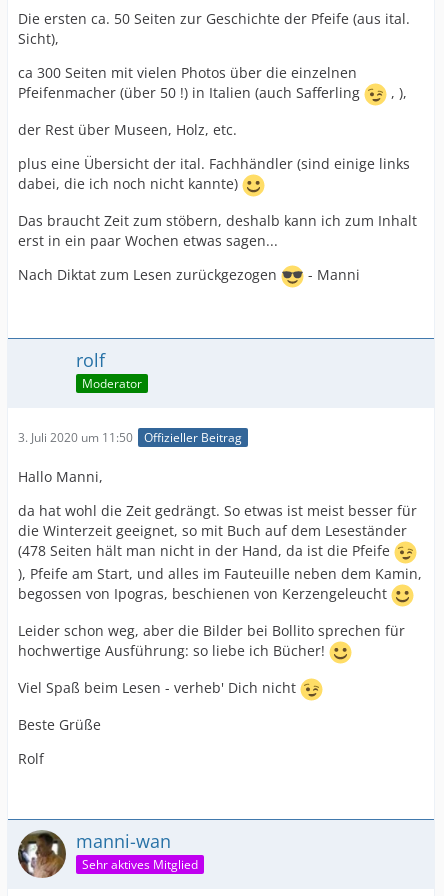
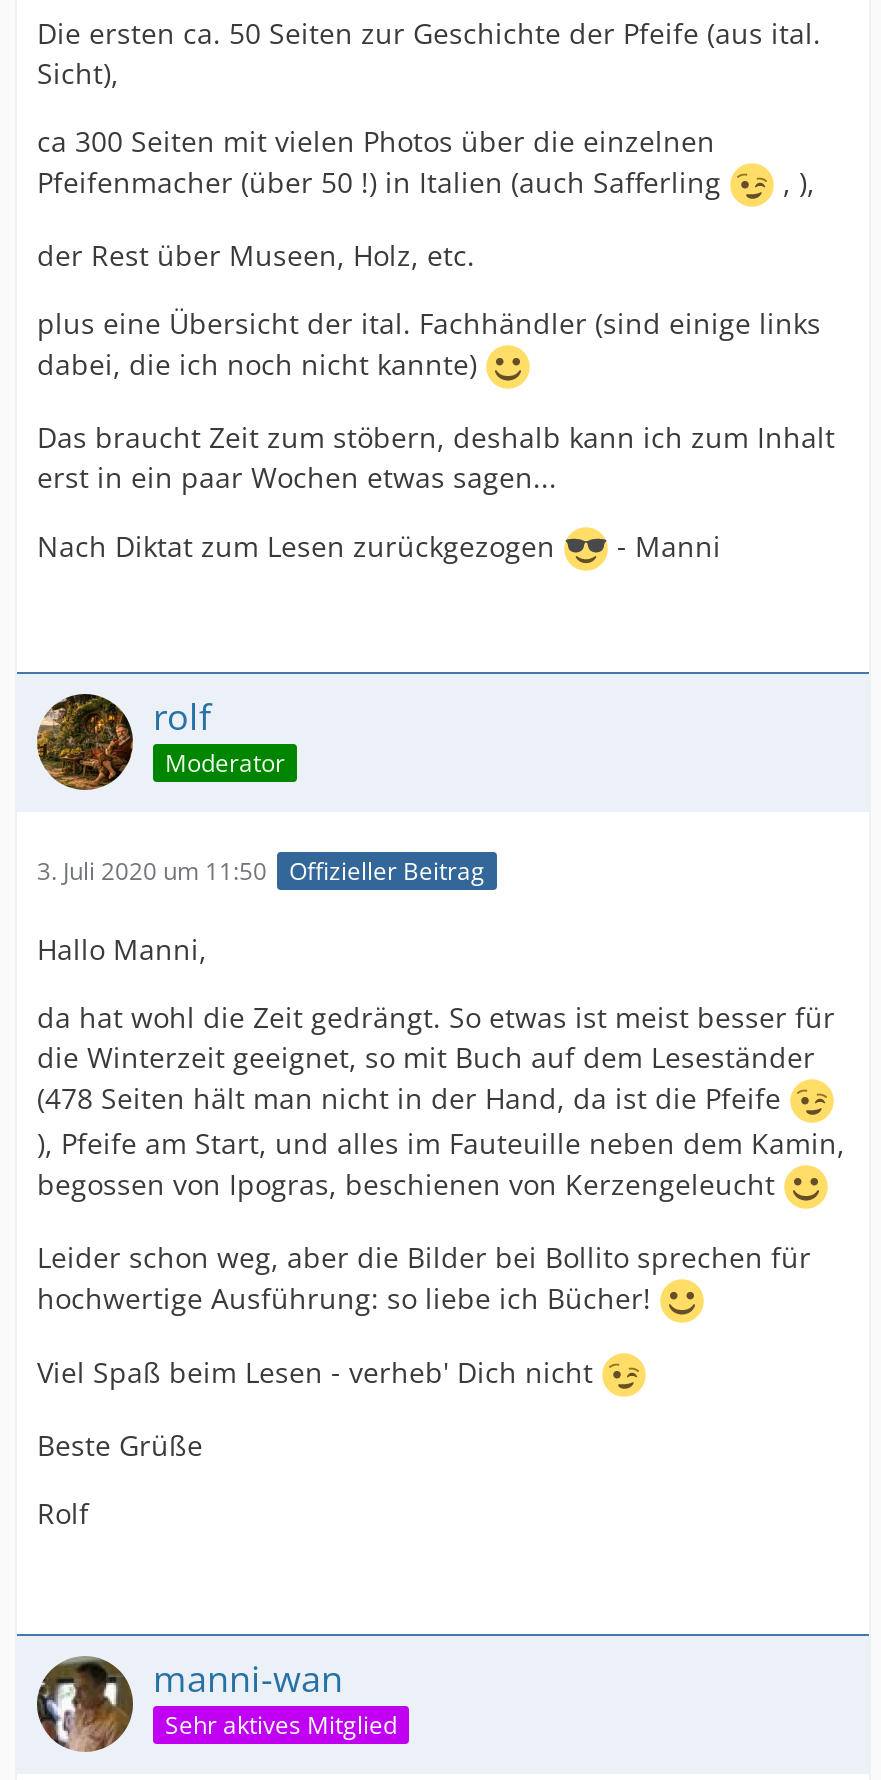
none -> [35,692,135,792] [image]

